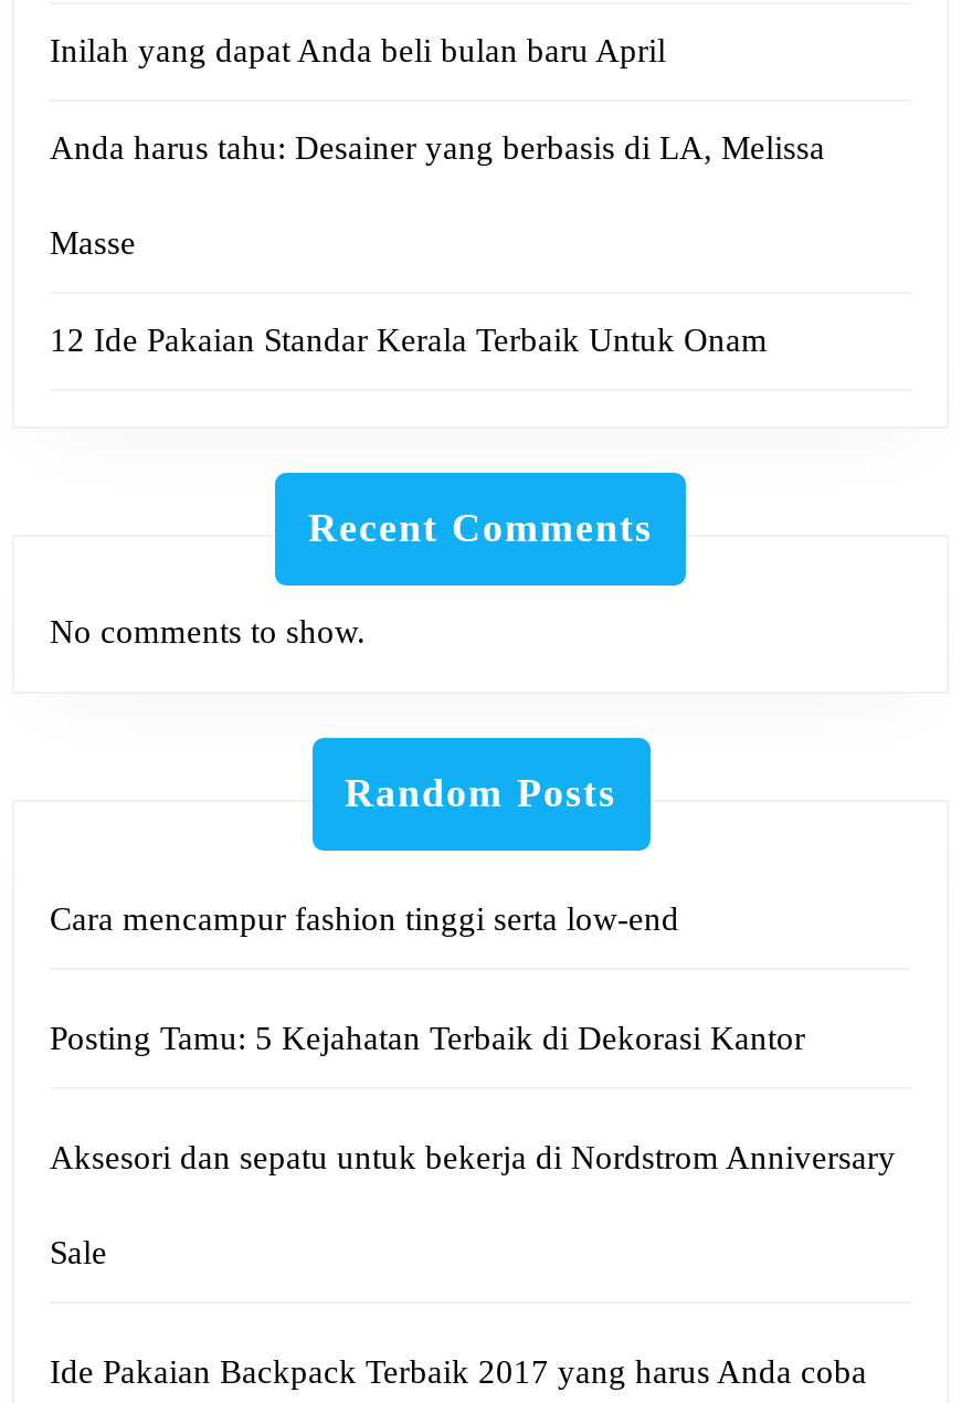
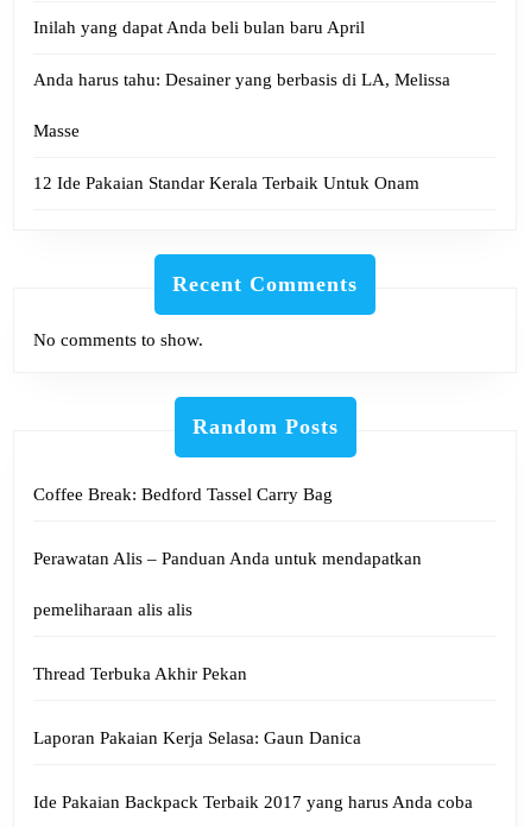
[50,901,896,1270] Cara mencampur fashion tinggi serta low-end | Posting Tamu: 5 Kejahatan Terbaik di Dekorasi Kantor | Aksesori dan sepatu untuk bekerja di Nordstrom Anniversary | Sale -> [33,485,422,747] Coffee Break: Bedford Tassel Carry Bag | Perawatan Alis – Panduan Anda untuk mendapatkan | pemeliharaan alis alis | Thread Terbuka Akhir Pekan | Laporan Pakaian Kerja Selasa: Gaun Danica

